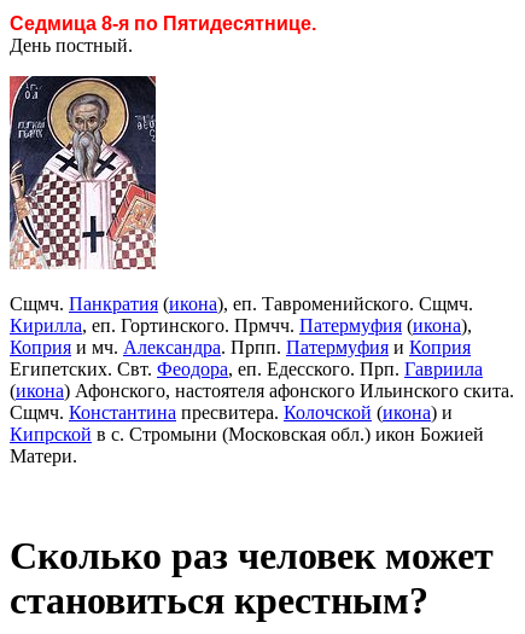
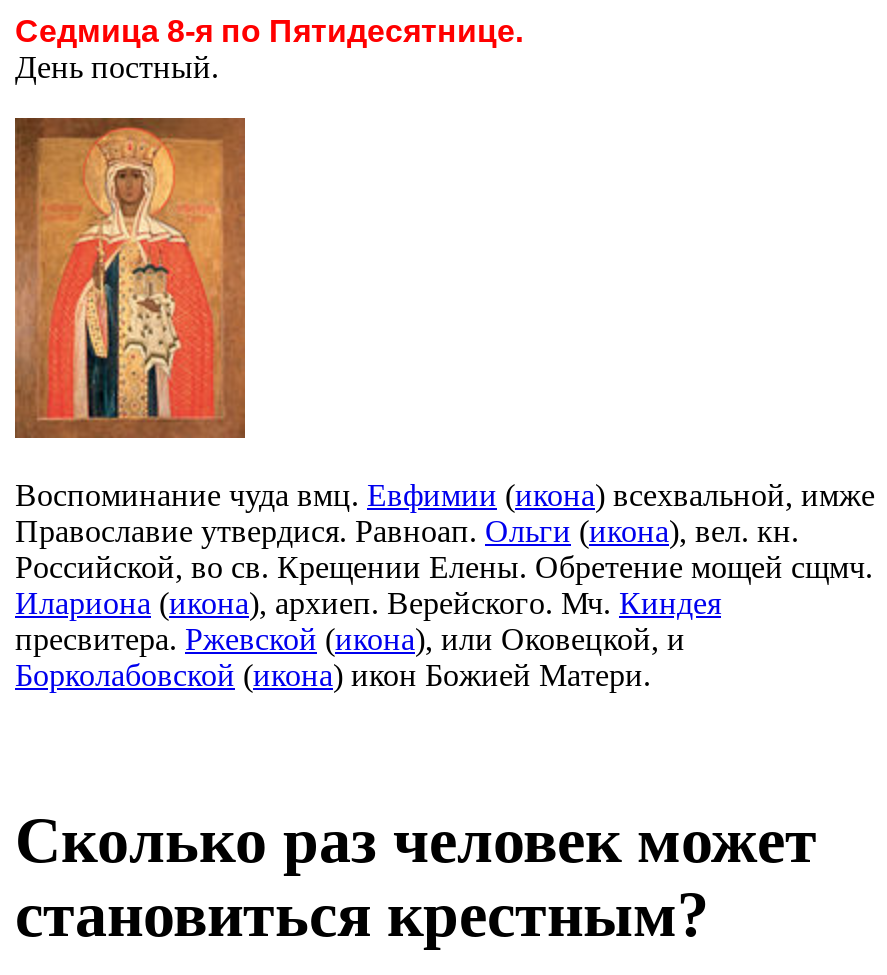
[8,75,157,271] [image] -> [13,116,257,392] [image]
[10,293,514,466] Сщмч. Панкратия (икона), еп. Тавроменийского. Сщмч. | Кирилла, еп. Гортинского. Прмчч. Патермуфия (икона), | Коприя и мч. Александра. Прпп. Патермуфия и Коприя | Египетских. Свт. Феодора, еп. Едесского. Прп. Гавриила | (икона) Афонского, настоятеля афонского Ильинского скита. | Сщмч. Константина пресвитера. Колочской (икона) и | Кипрской в с. Стромыни (Московская обл.) икон Божией | Матери. -> [15,478,875,692] Воспоминание чуда вмц. Евфимии (икона) всехвальной, имже | Православие утвердися. Равноап. Ольги (икона), вел. кн. | Российской, во св. Крещении Елены. Обретение мощей сщмч. | Илариона (икона), архиеп. Верейского. Мч. Киндея | пресвитера. Ржевской (икона), или Оковецкой, и | Борколабовской (икона) икон Божией Матери.

